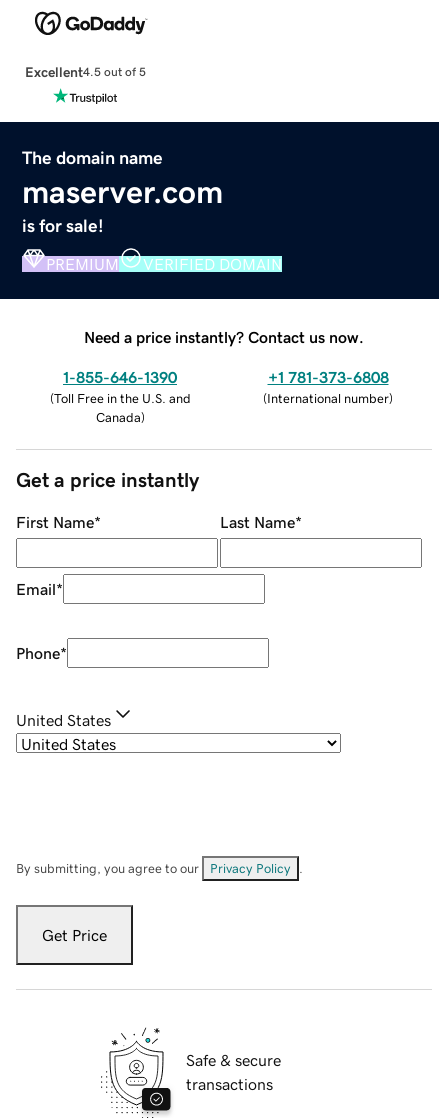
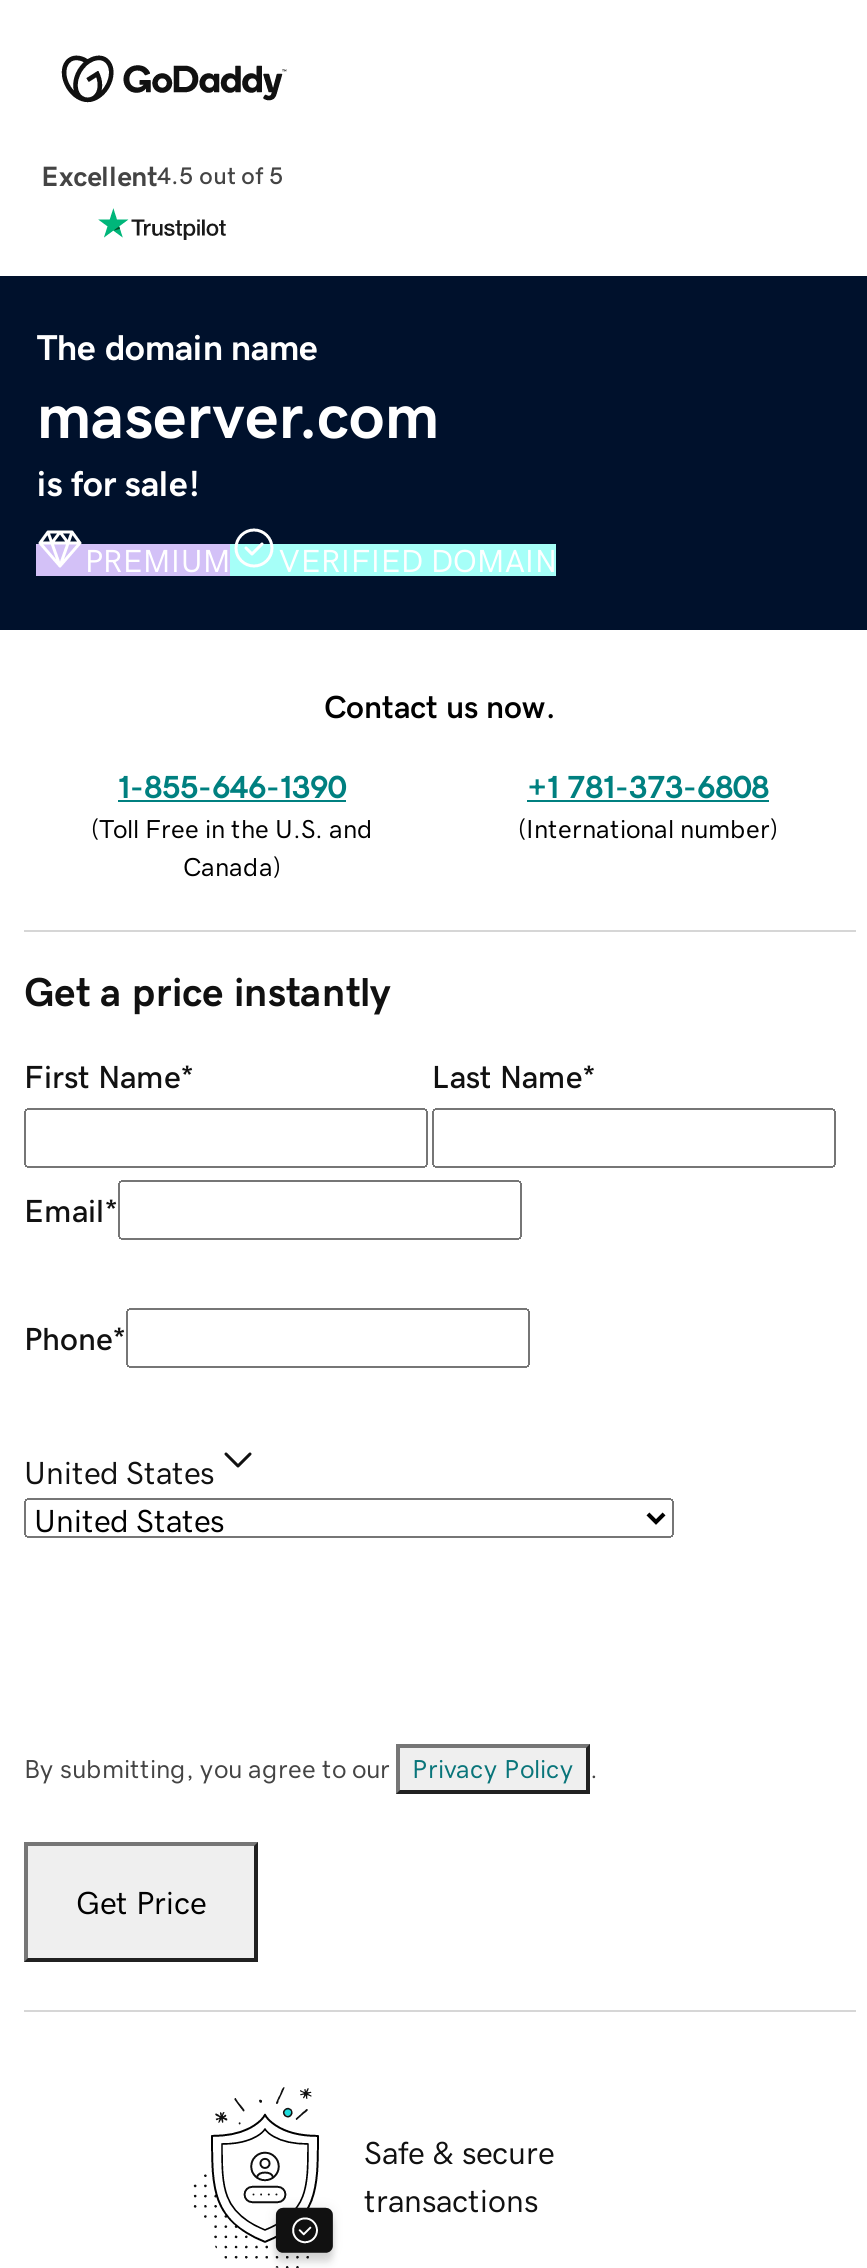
[84,329,364,345] Need a price instantly? Contact us now. -> [324,689,556,721] Contact us now.

